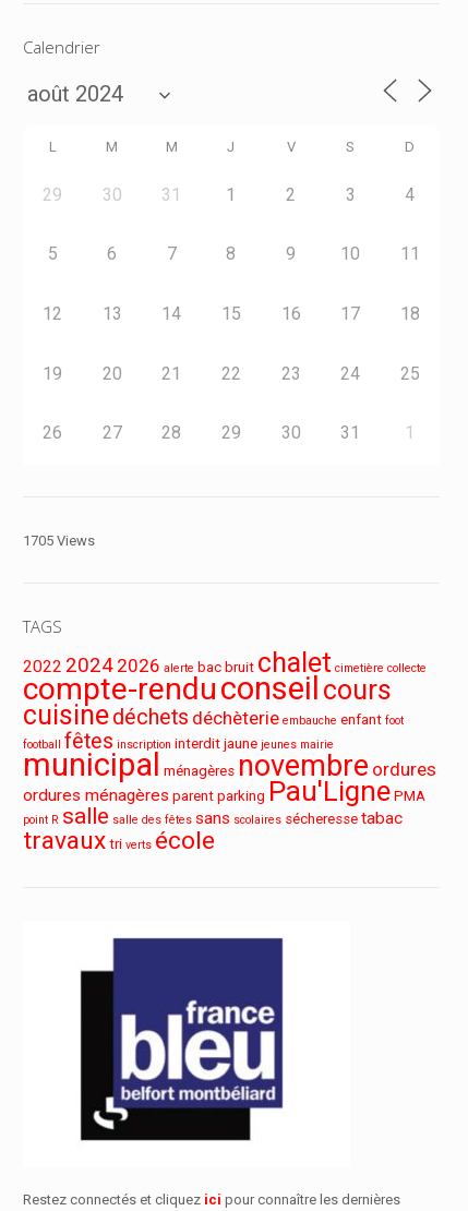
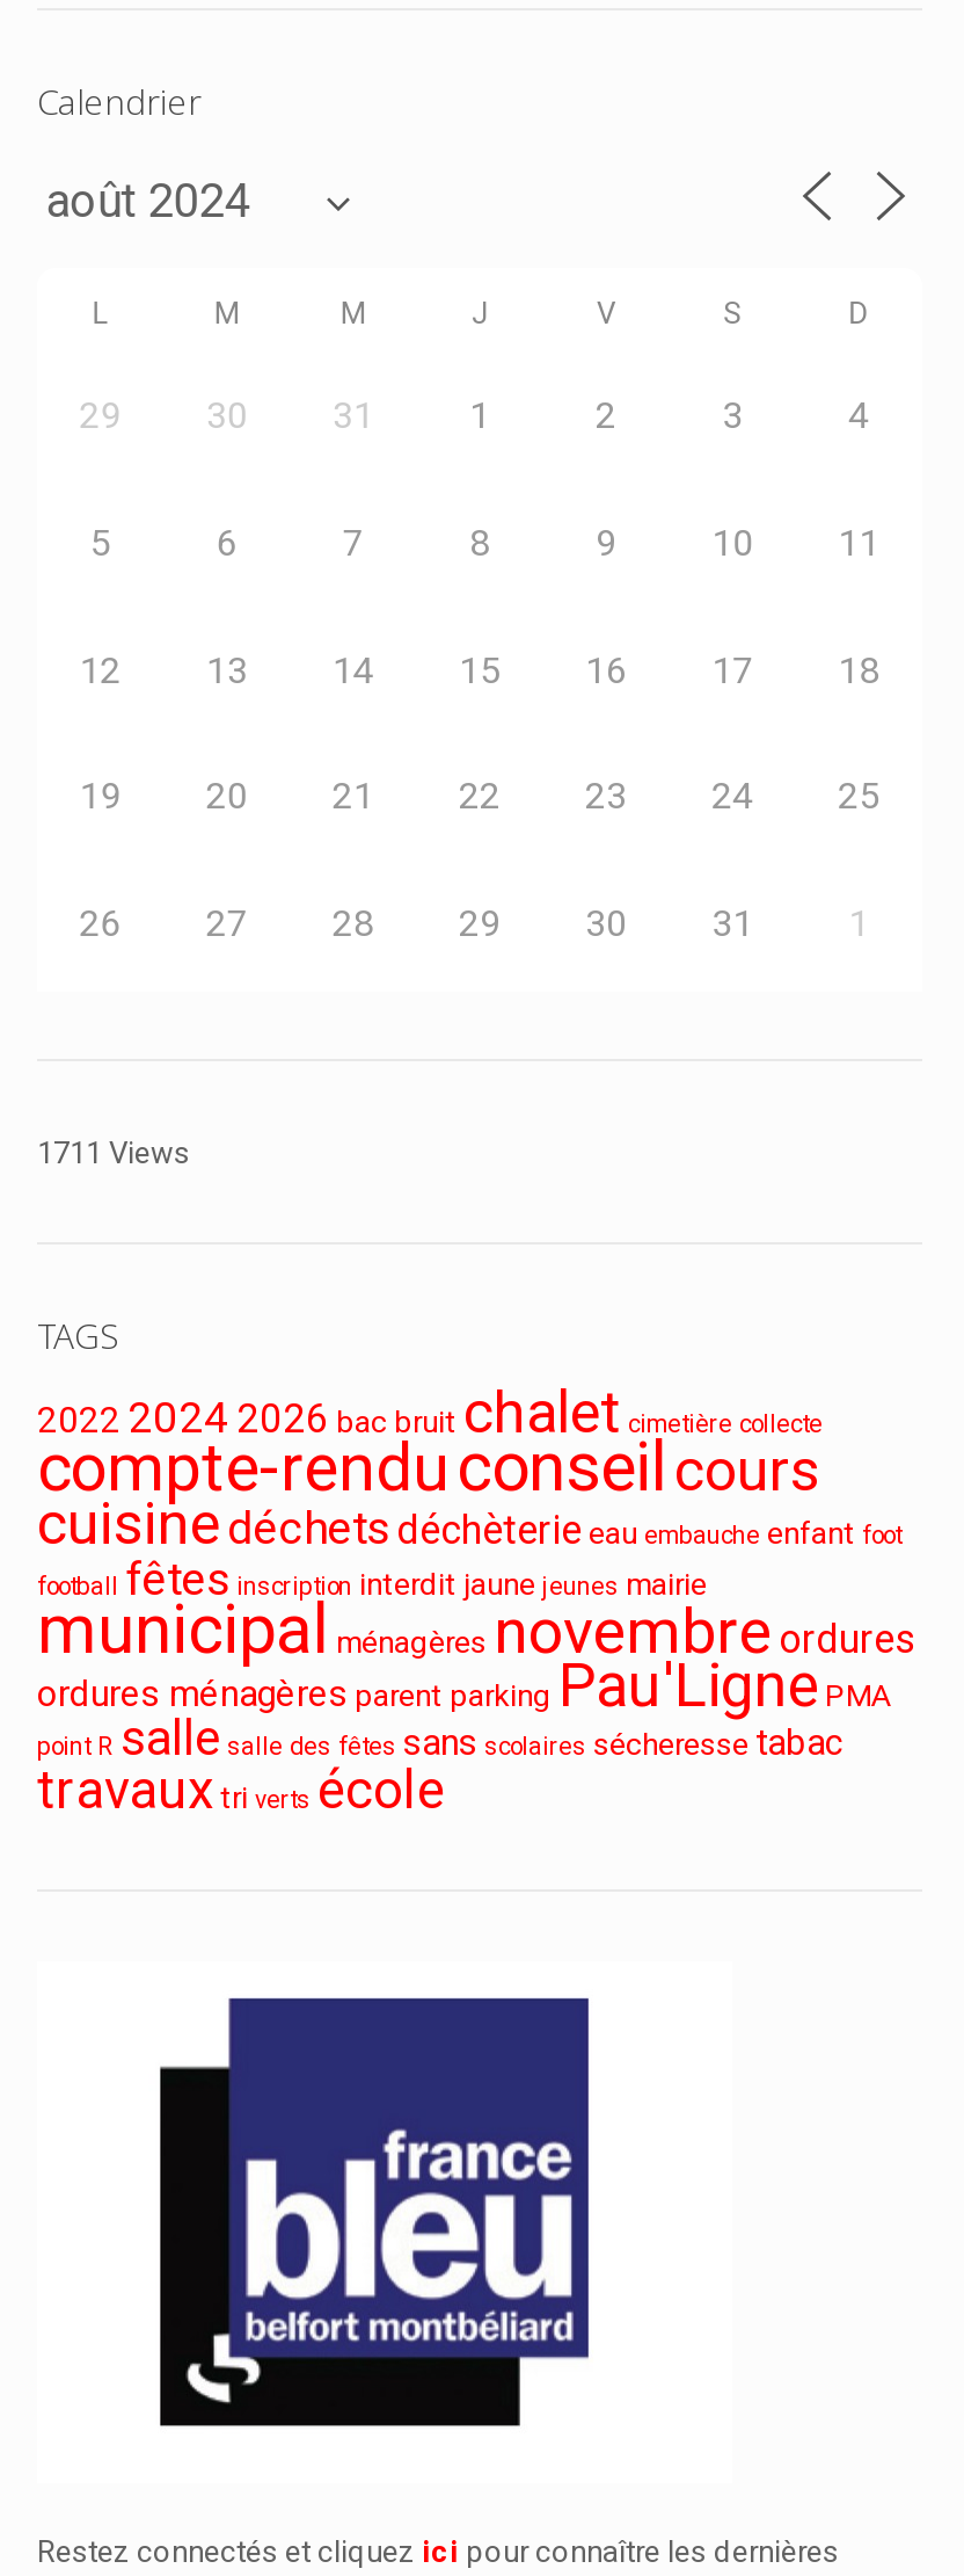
[23,533,95,549] 1705 Views -> [37,1135,190,1170] 1711 Views
[23,647,427,679] 2022 2024 2026 alerte bac bruit chalet cimetière collecte -> [37,1379,823,1446] 2022 2024 2026 bac bruit chalet cimetière collecte
[23,700,404,731] cuisine déchets déchèterie embauche enfant foot -> [37,1490,901,1557] cuisine déchets déchèterie eau embauche enfant foot

